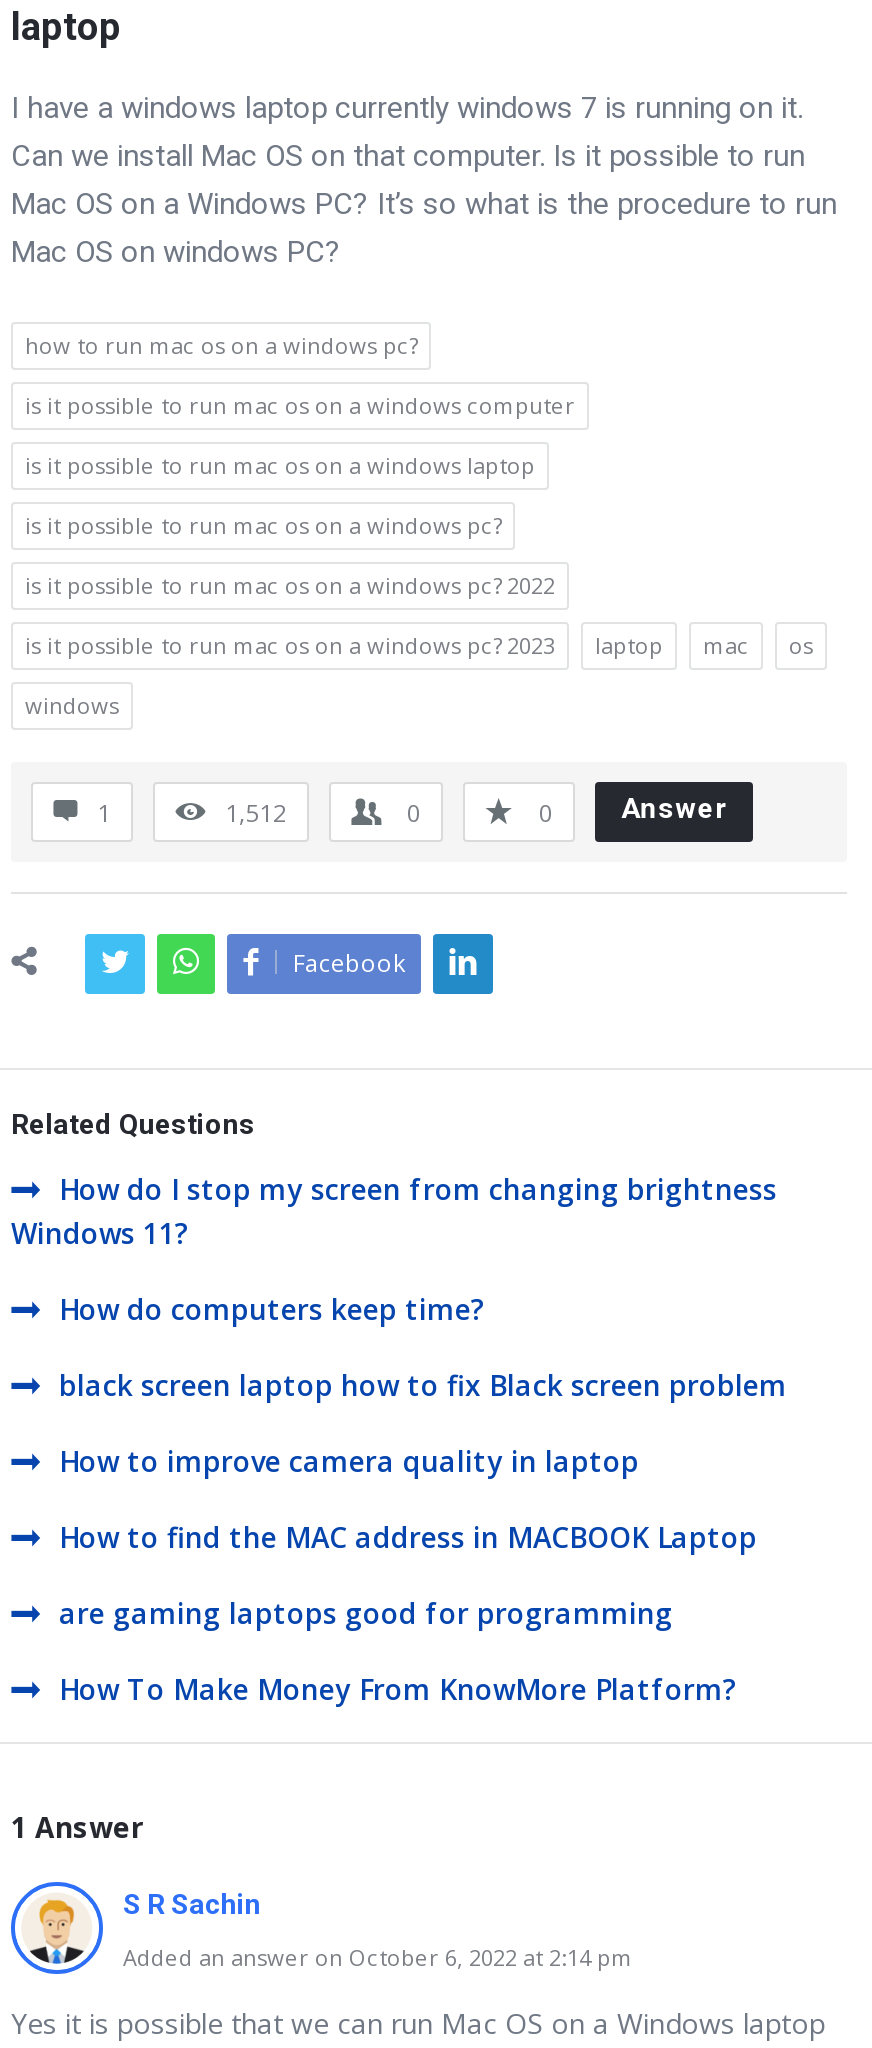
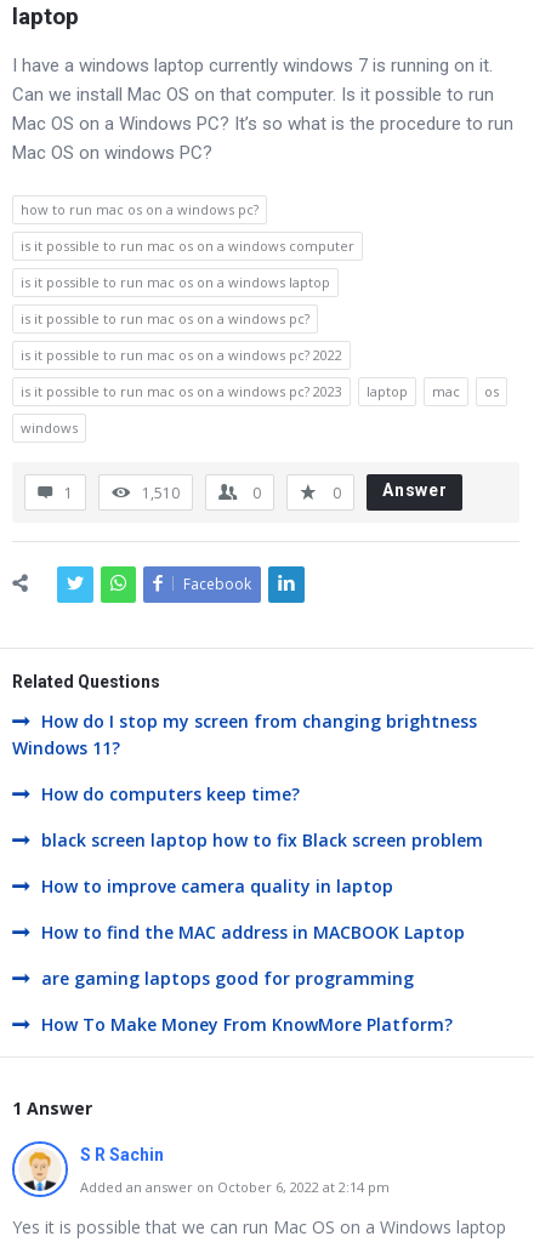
[225,796,287,830] 1,512 -> [142,483,180,503] 1,510

